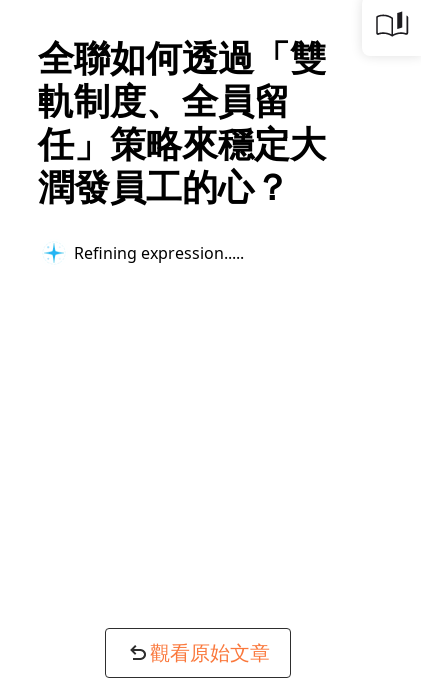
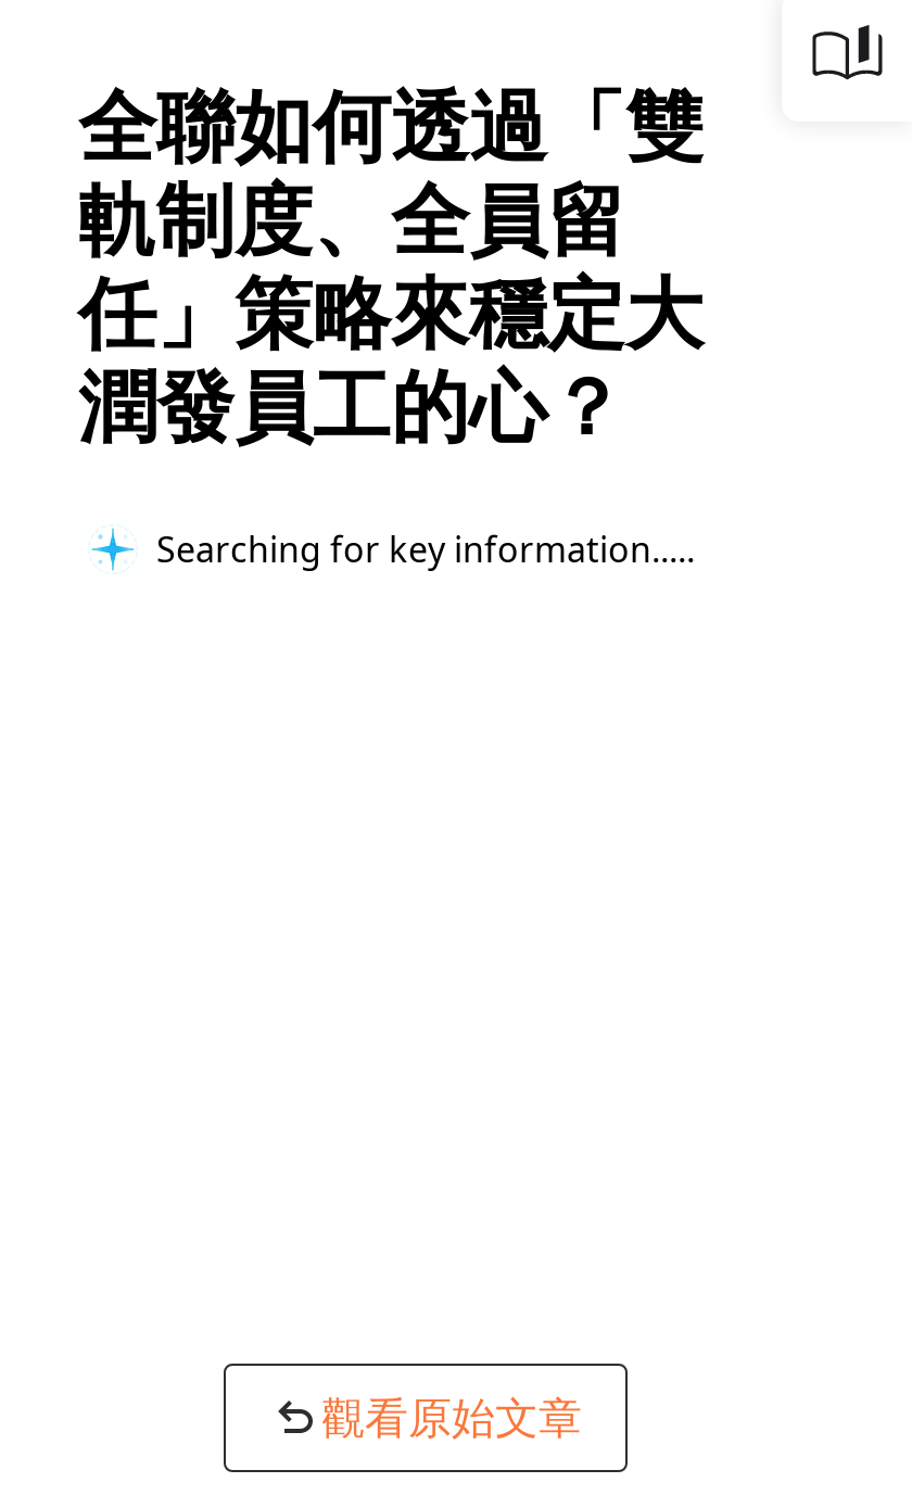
[74,241,236,263] Refining expression... -> [156,524,677,572] Searching for key information...

